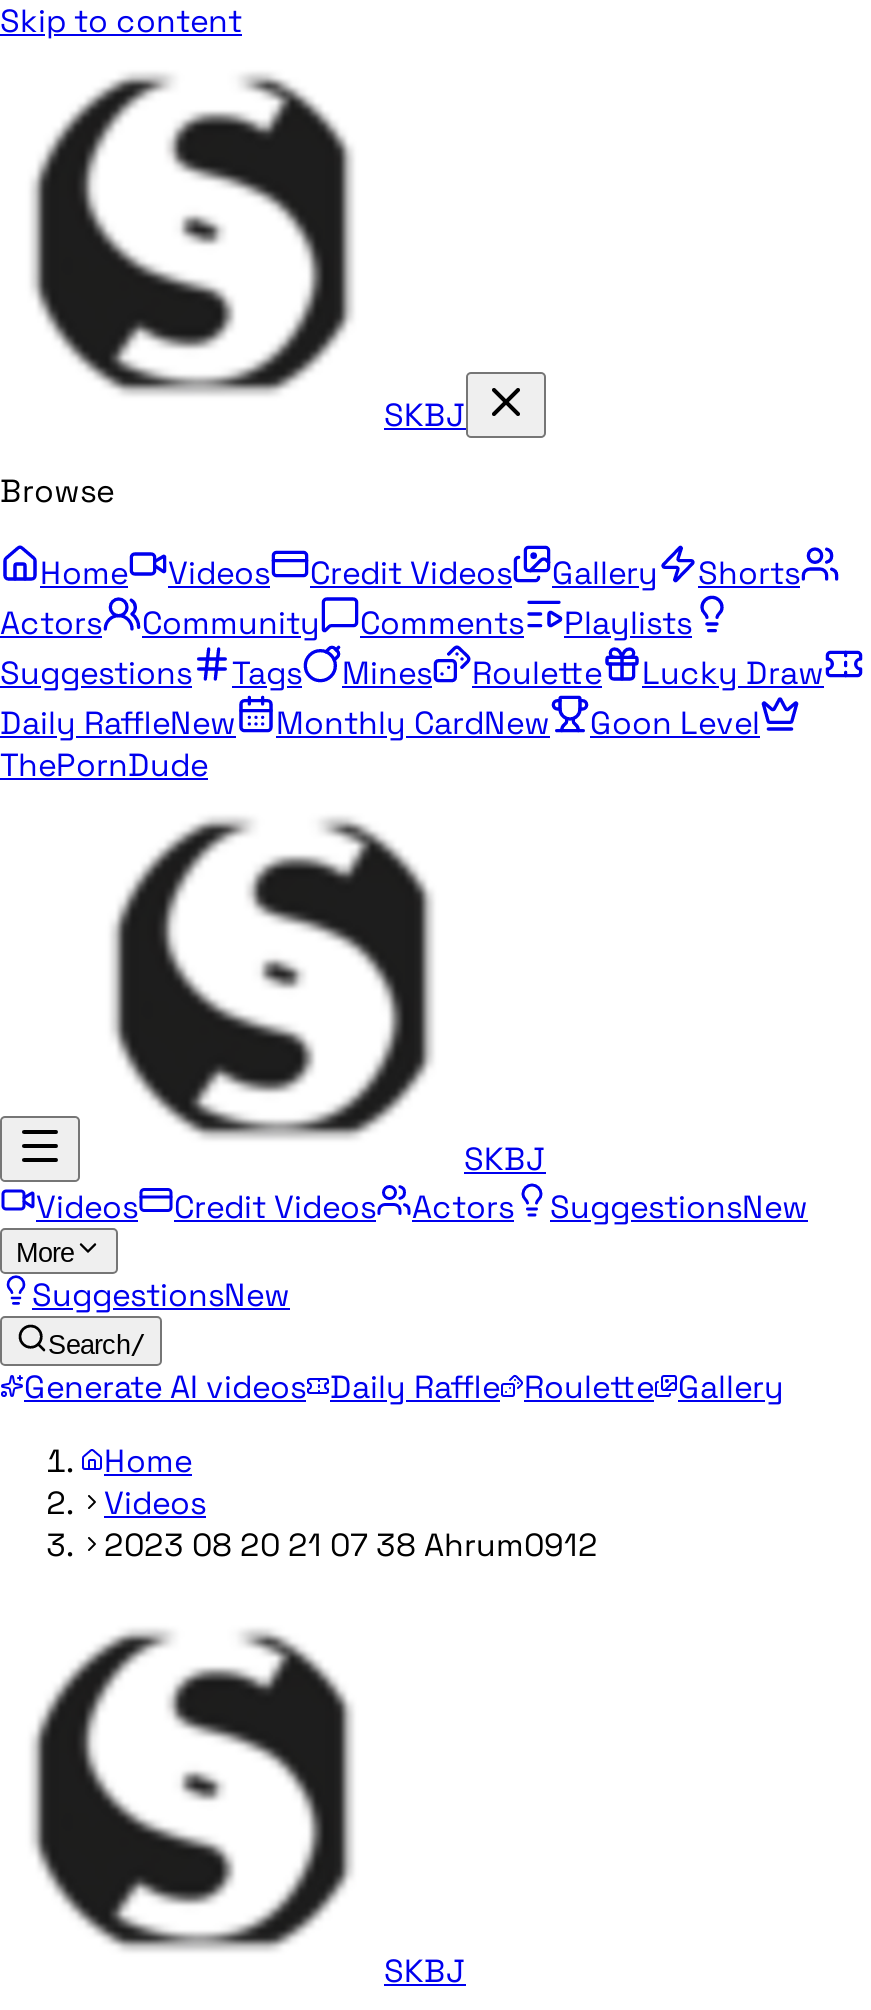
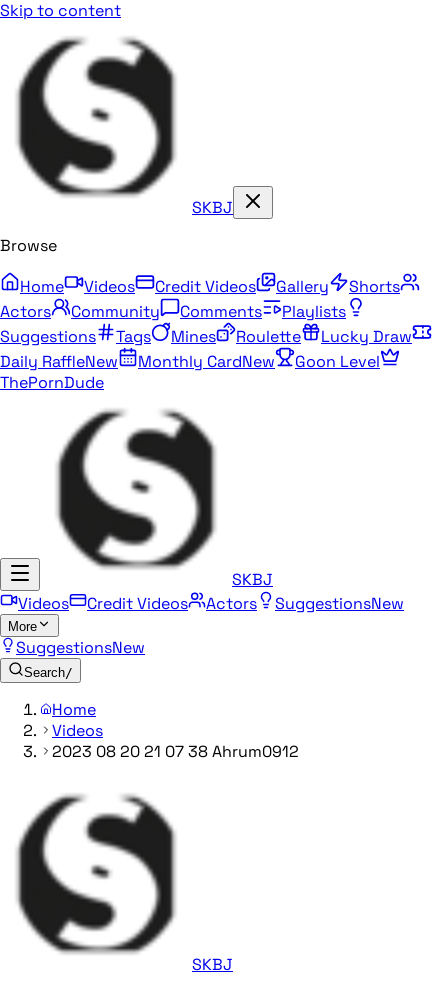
[24,1366,784,1408] Generate AI videos Daily Raffle Roulette Gallery -> none

